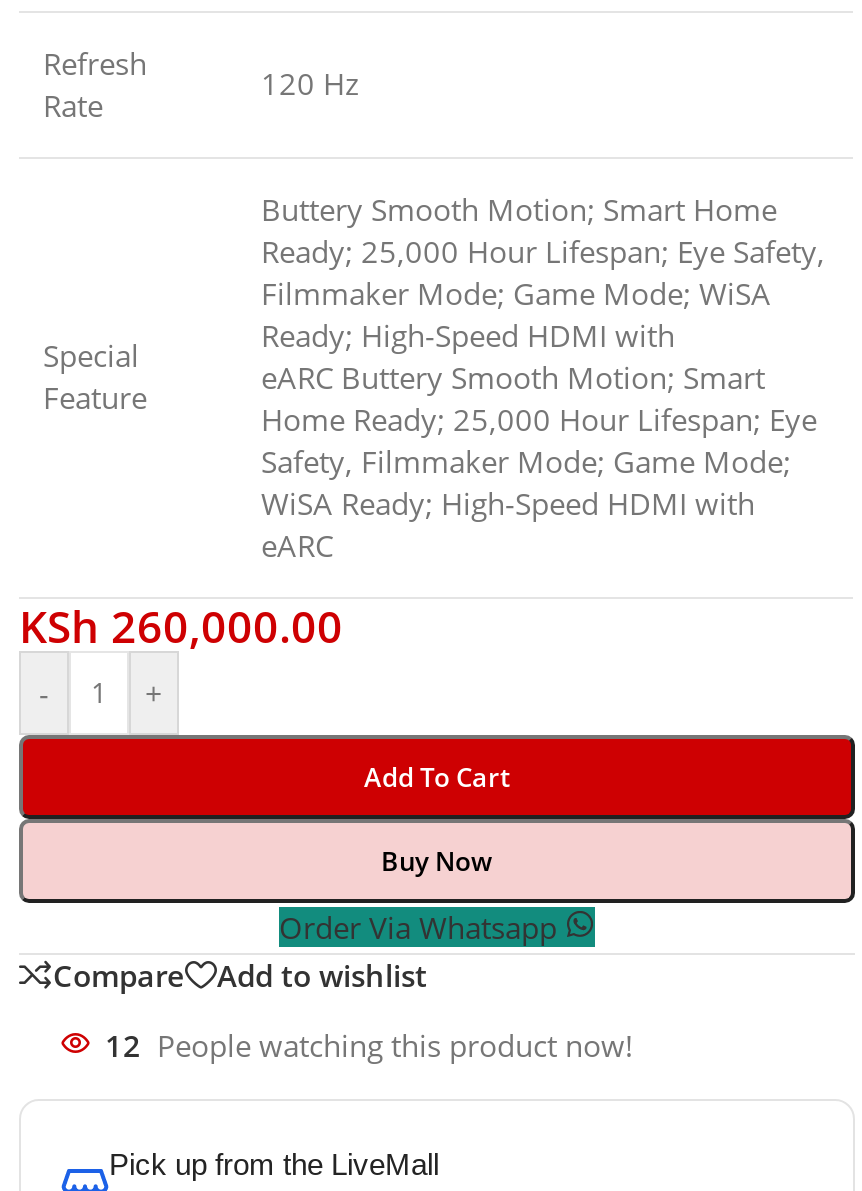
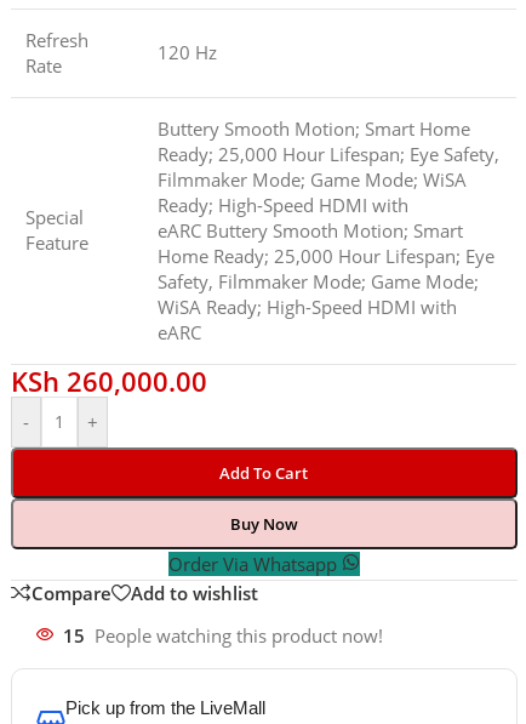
[105,1026,633,1066] 12 People watching this product now! -> [63,624,383,648] 15 People watching this product now!

